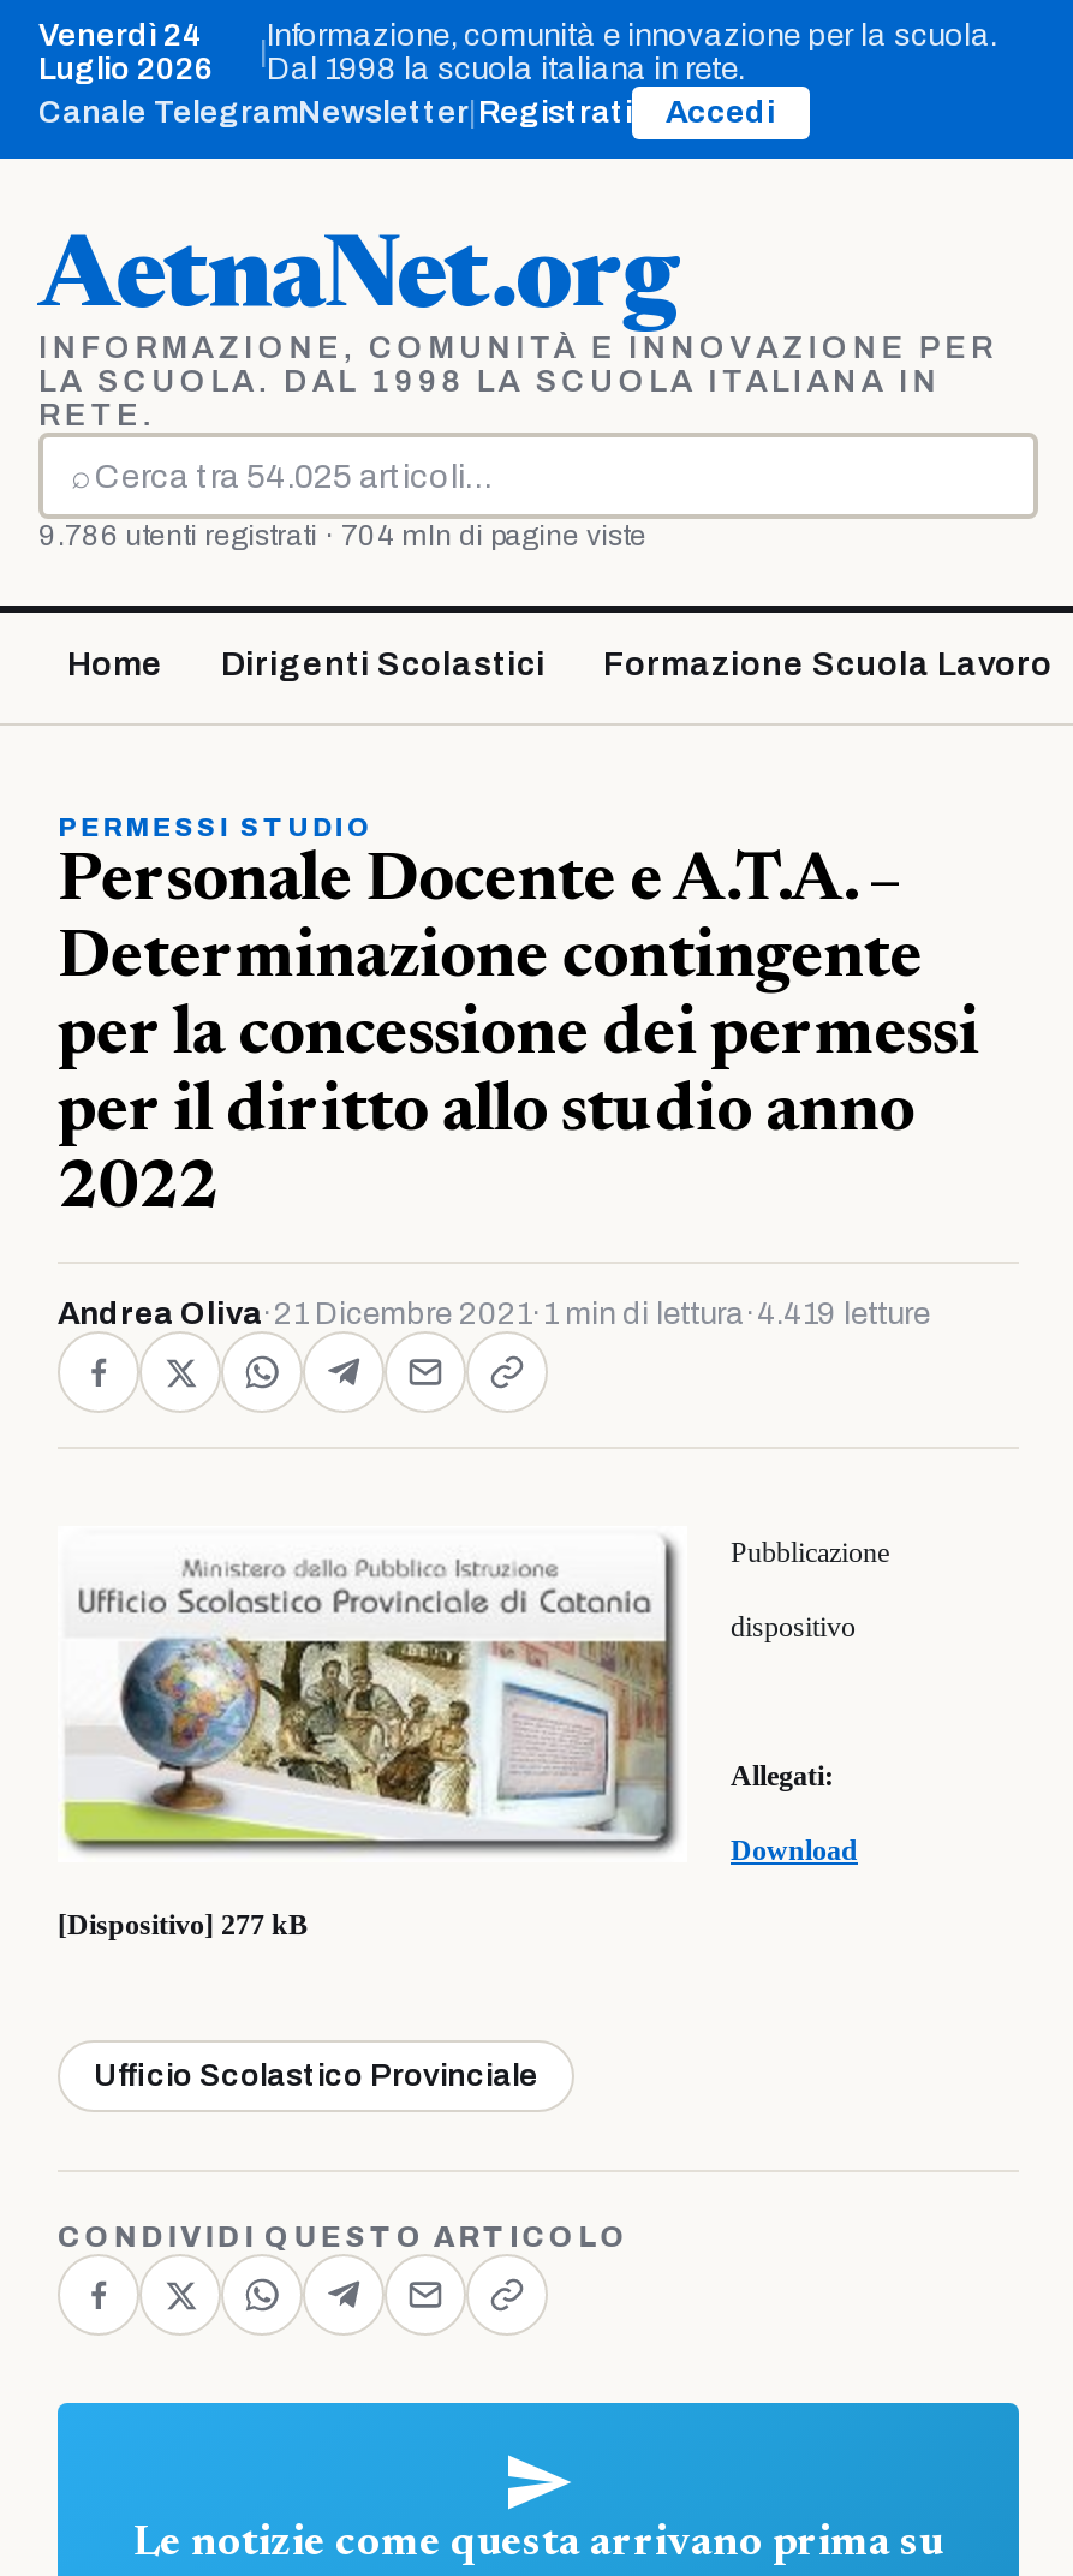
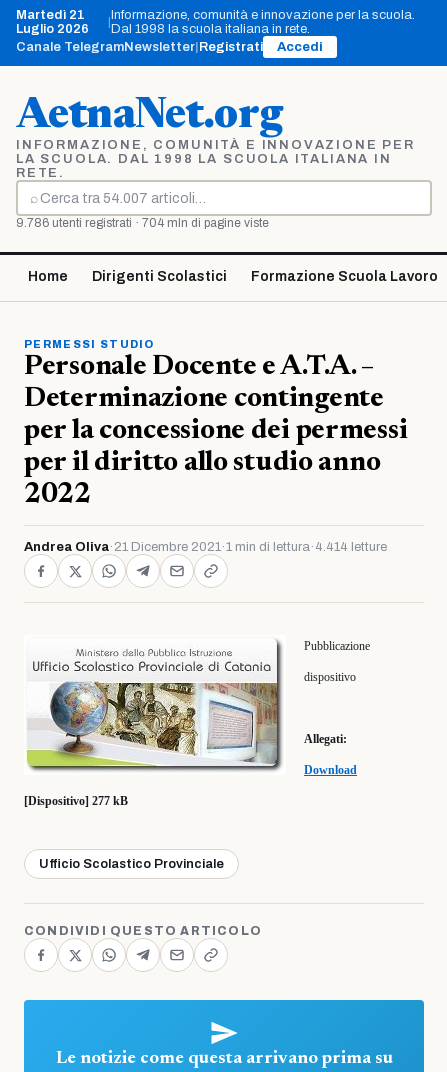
[38,19,204,53] Venerdì 24 -> [16,8,85,22] Martedì 21
[58,1298,930,1331] Andrea Oliva · 21 Dicembre 2021 · 1 min di lettura · 4.419 letture -> [24,540,387,554] Andrea Oliva · 21 Dicembre 2021 · 1 min di lettura · 4.414 letture

